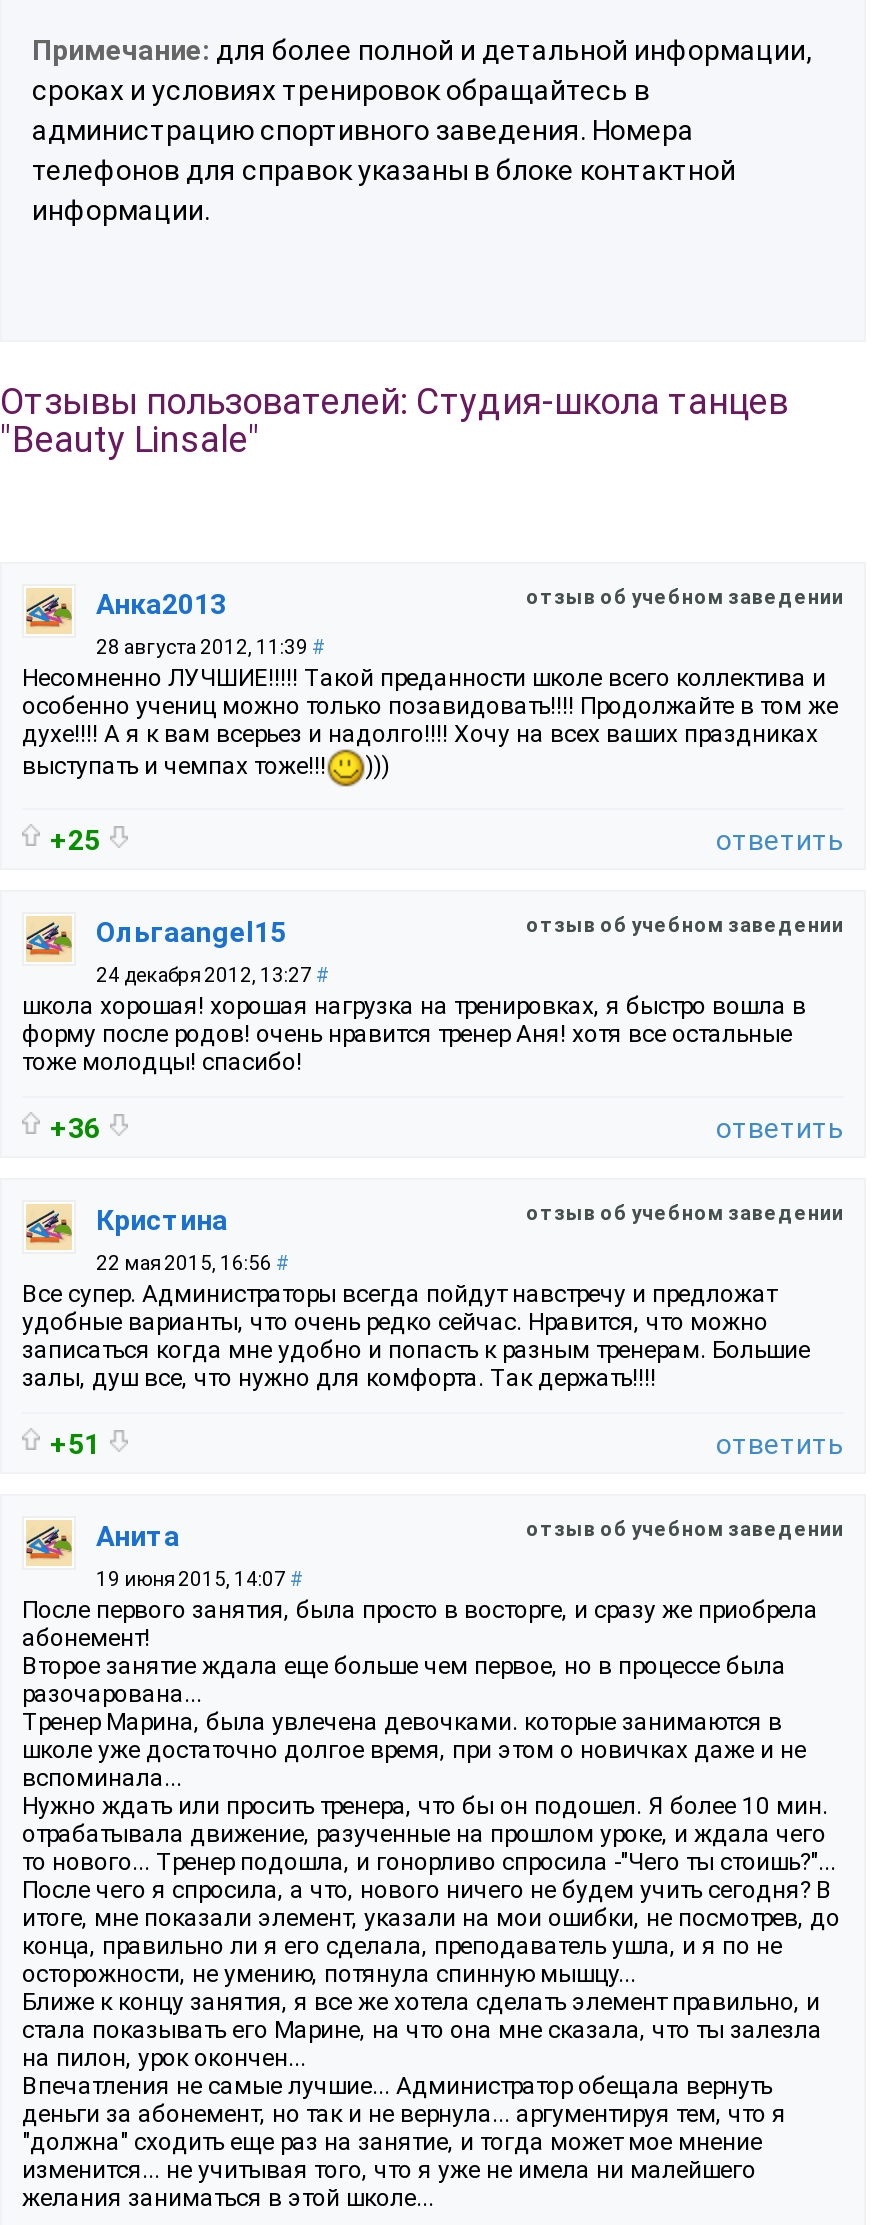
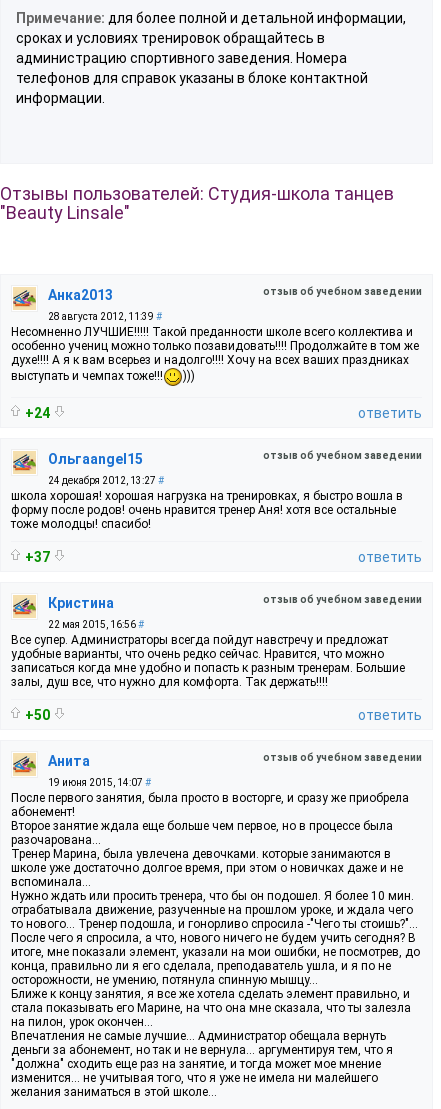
[50,823,100,855] +25 -> [25,405,50,421] +24
[50,1111,100,1143] +36 -> [25,549,50,565] +37
[50,1427,100,1459] +51 -> [25,707,50,723] +50

